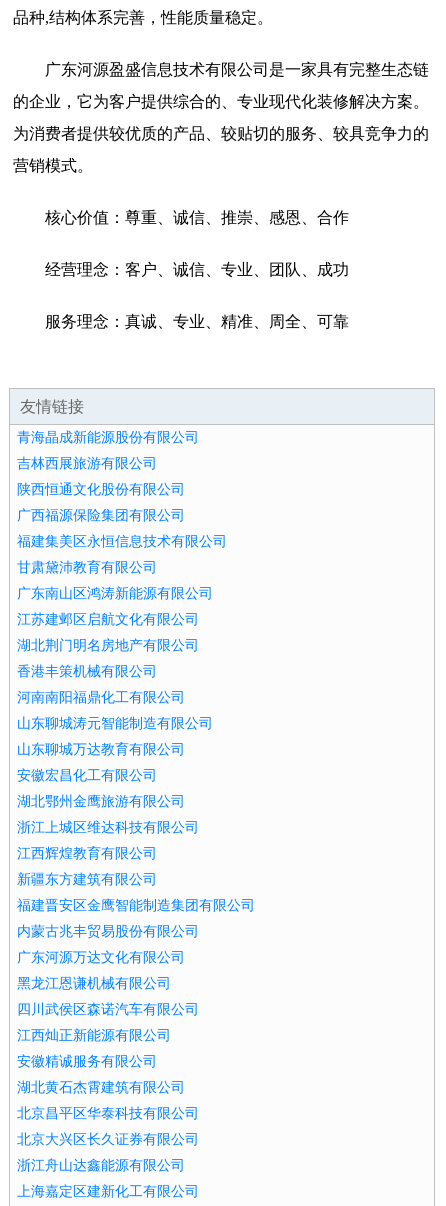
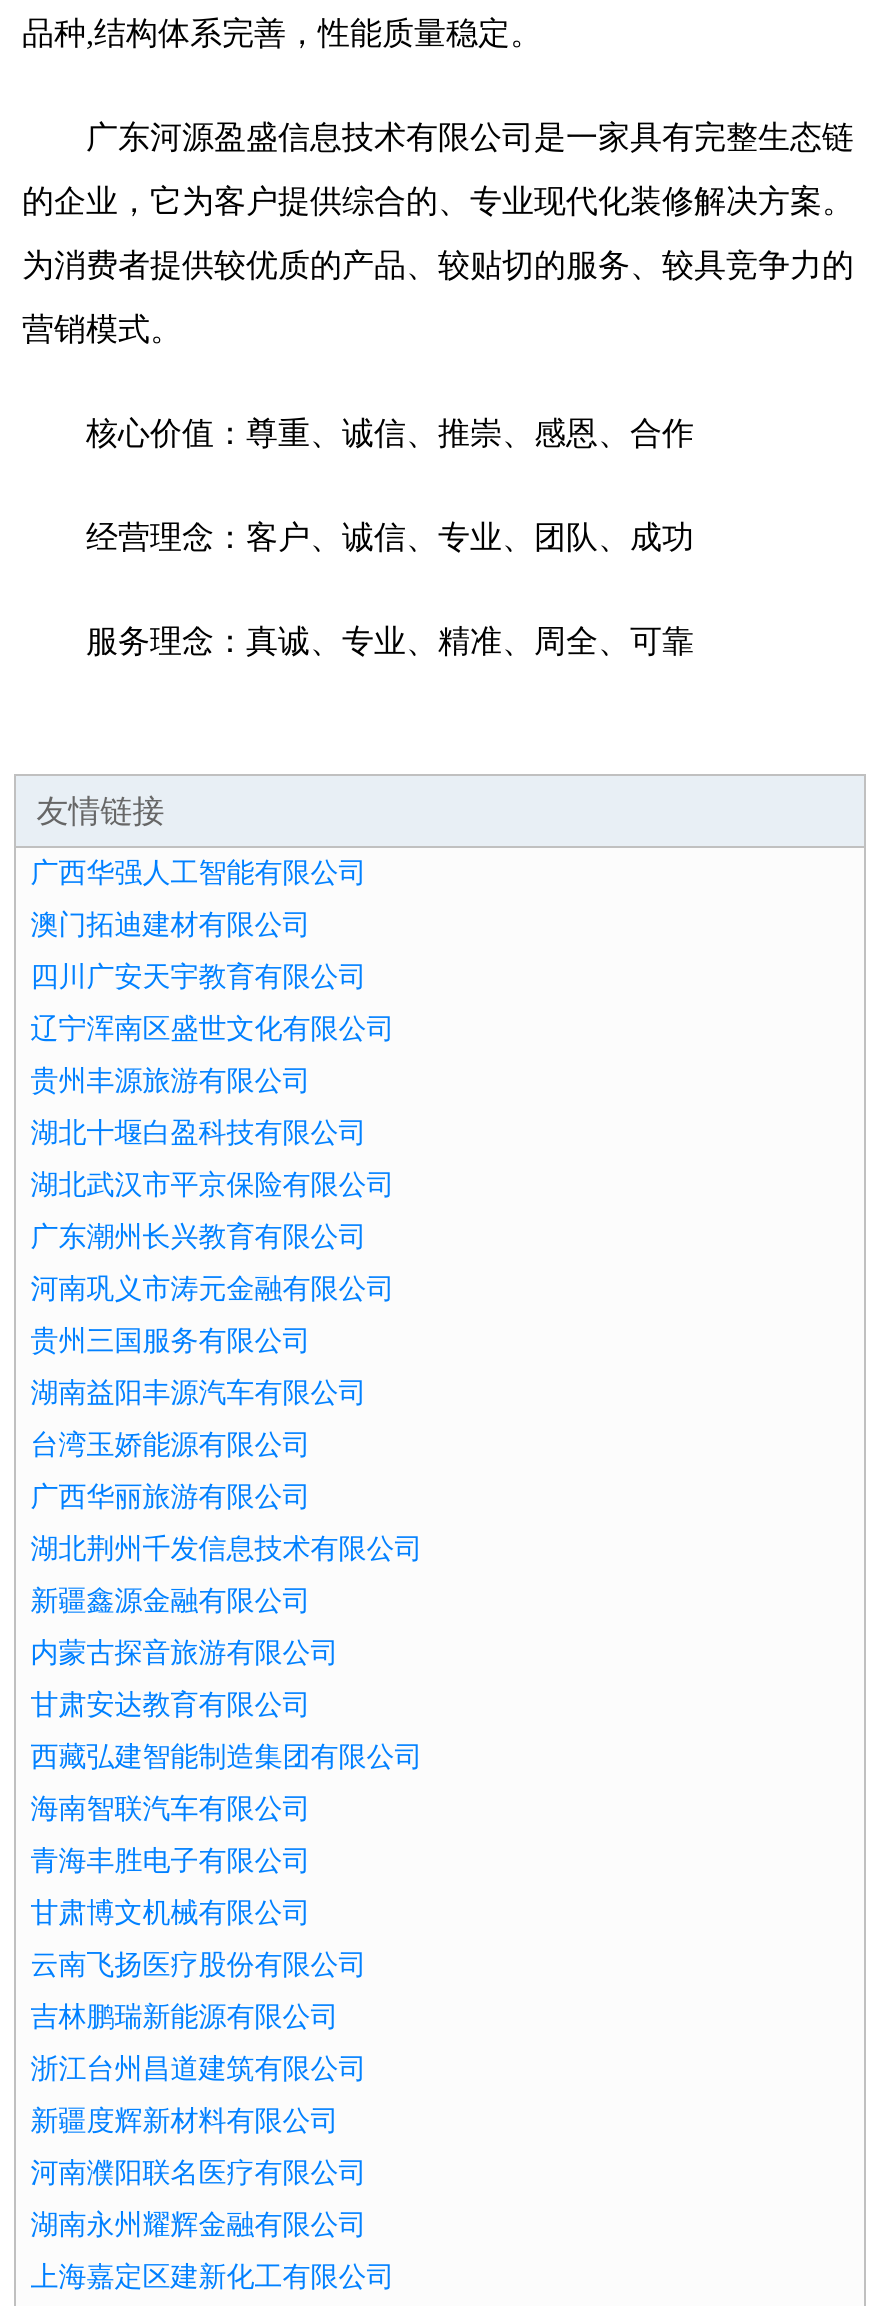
[17,430,255,1173] 青海晶成新能源股份有限公司 | 吉林西展旅游有限公司 | 陕西恒通文化股份有限公司 | 广西福源保险集团有限公司 | 福建集美区永恒信息技术有限公司 | 甘肃黛沛教育有限公司 | 广东南山区鸿涛新能源有限公司 | 江苏建邺区启航文化有限公司 | 湖北荆门明名房地产有限公司 | 香港丰策机械有限公司 | 河南南阳福鼎化工有限公司 | 山东聊城涛元智能制造有限公司 | 山东聊城万达教育有限公司 | 安徽宏昌化工有限公司 | 湖北鄂州金鹰旅游有限公司 | 浙江上城区维达科技有限公司 | 江西辉煌教育有限公司 | 新疆东方建筑有限公司 | 福建晋安区金鹰智能制造集团有限公司 | 内蒙古兆丰贸易股份有限公司 | 广东河源万达文化有限公司 | 黑龙江恩谦机械有限公司 | 四川武侯区森诺汽车有限公司 | 江西灿正新能源有限公司 | 安徽精诚服务有限公司 | 湖北黄石杰霄建筑有限公司 | 北京昌平区华泰科技有限公司 | 北京大兴区长久证券有限公司 | 浙江舟山达鑫能源有限公司 -> [30,858,422,2240] 广西华强人工智能有限公司 | 澳门拓迪建材有限公司 | 四川广安天宇教育有限公司 | 辽宁浑南区盛世文化有限公司 | 贵州丰源旅游有限公司 | 湖北十堰白盈科技有限公司 | 湖北武汉市平京保险有限公司 | 广东潮州长兴教育有限公司 | 河南巩义市涛元金融有限公司 | 贵州三国服务有限公司 | 湖南益阳丰源汽车有限公司 | 台湾玉娇能源有限公司 | 广西华丽旅游有限公司 | 湖北荆州千发信息技术有限公司 | 新疆鑫源金融有限公司 | 内蒙古探音旅游有限公司 | 甘肃安达教育有限公司 | 西藏弘建智能制造集团有限公司 | 海南智联汽车有限公司 | 青海丰胜电子有限公司 | 甘肃博文机械有限公司 | 云南飞扬医疗股份有限公司 | 吉林鹏瑞新能源有限公司 | 浙江台州昌道建筑有限公司 | 新疆度辉新材料有限公司 | 河南濮阳联名医疗有限公司 | 湖南永州耀辉金融有限公司

